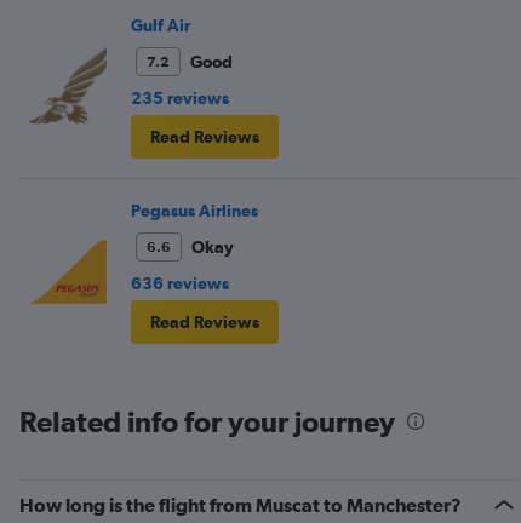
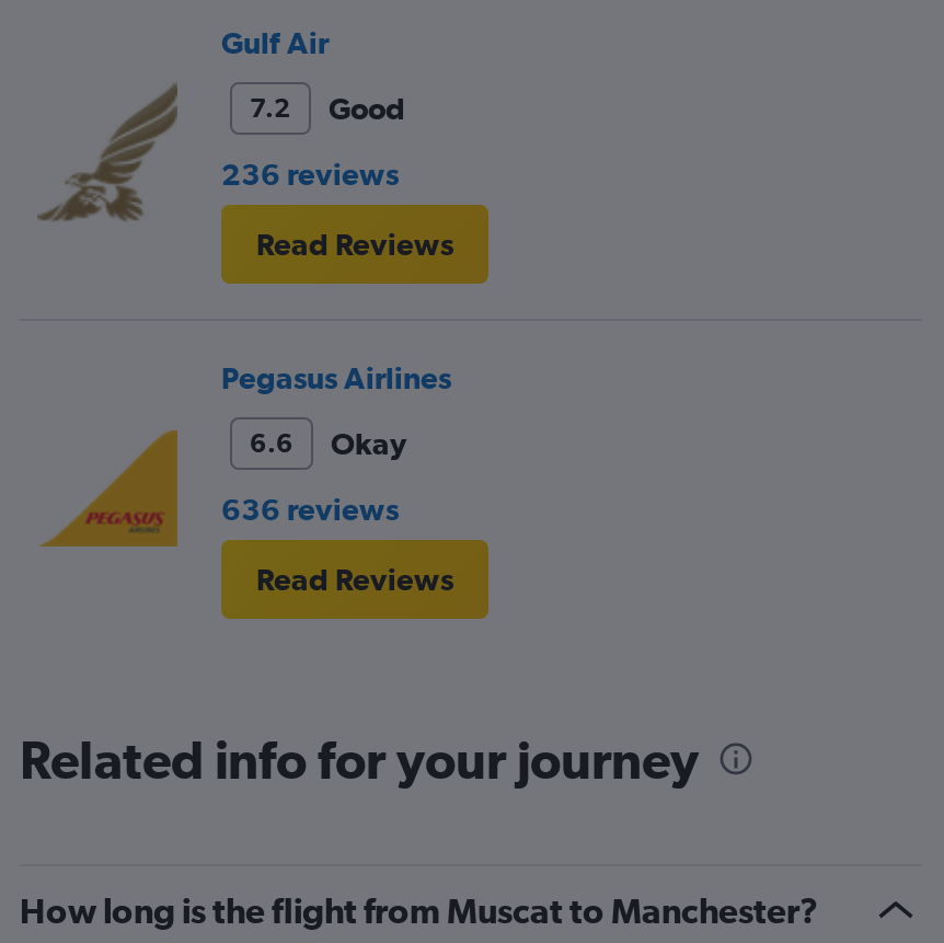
[131,89,229,108] 235 reviews -> [221,157,399,193] 236 reviews

